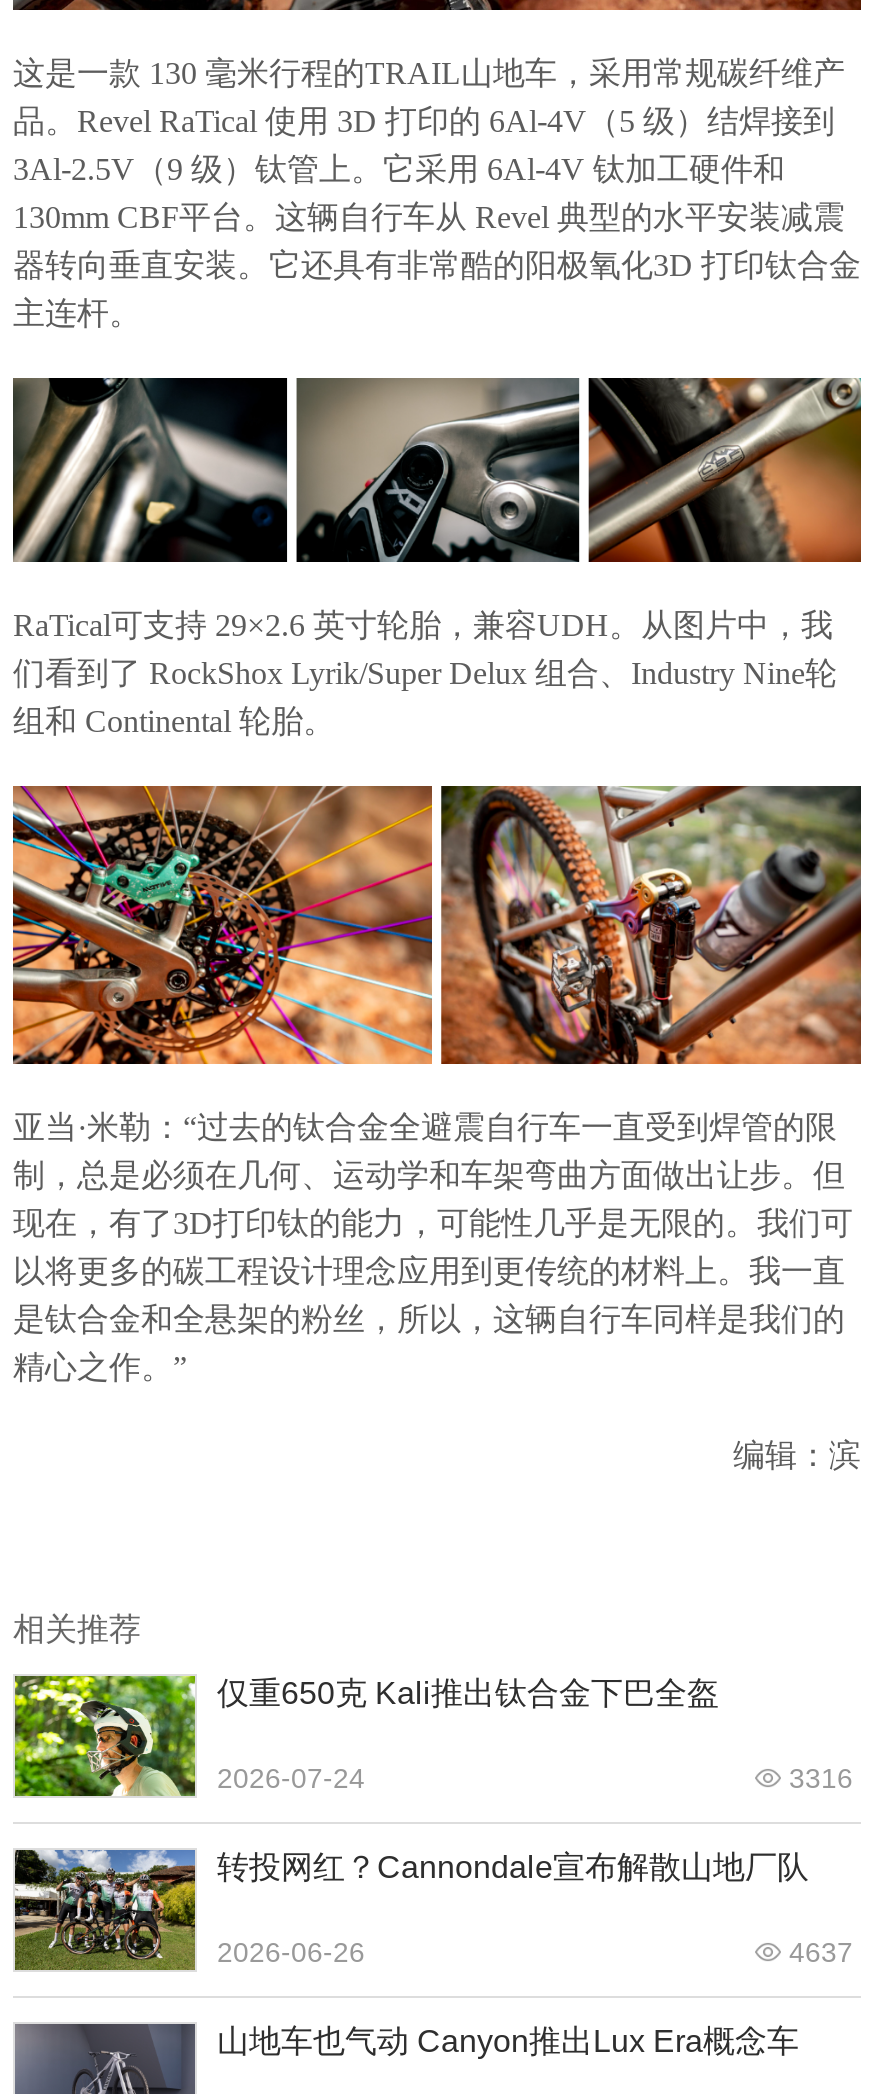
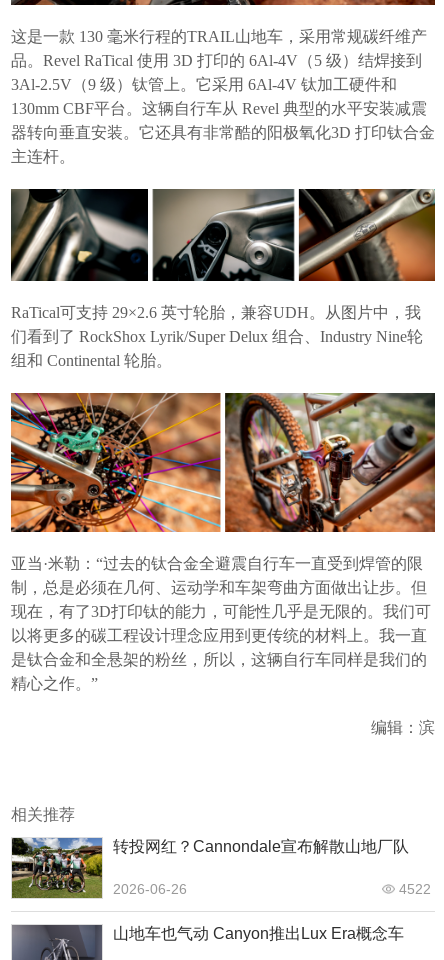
[13,1674,853,1796] [image] | 仅重650克 Kali推出钛合金下巴全盔 | 2026-07-24 | 3316 -> none
[789,1936,853,1968] 4637 -> [399,881,431,897] 4522

